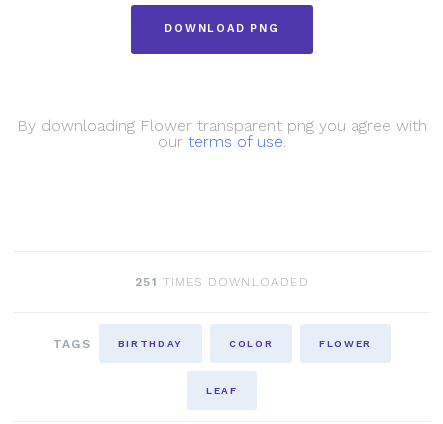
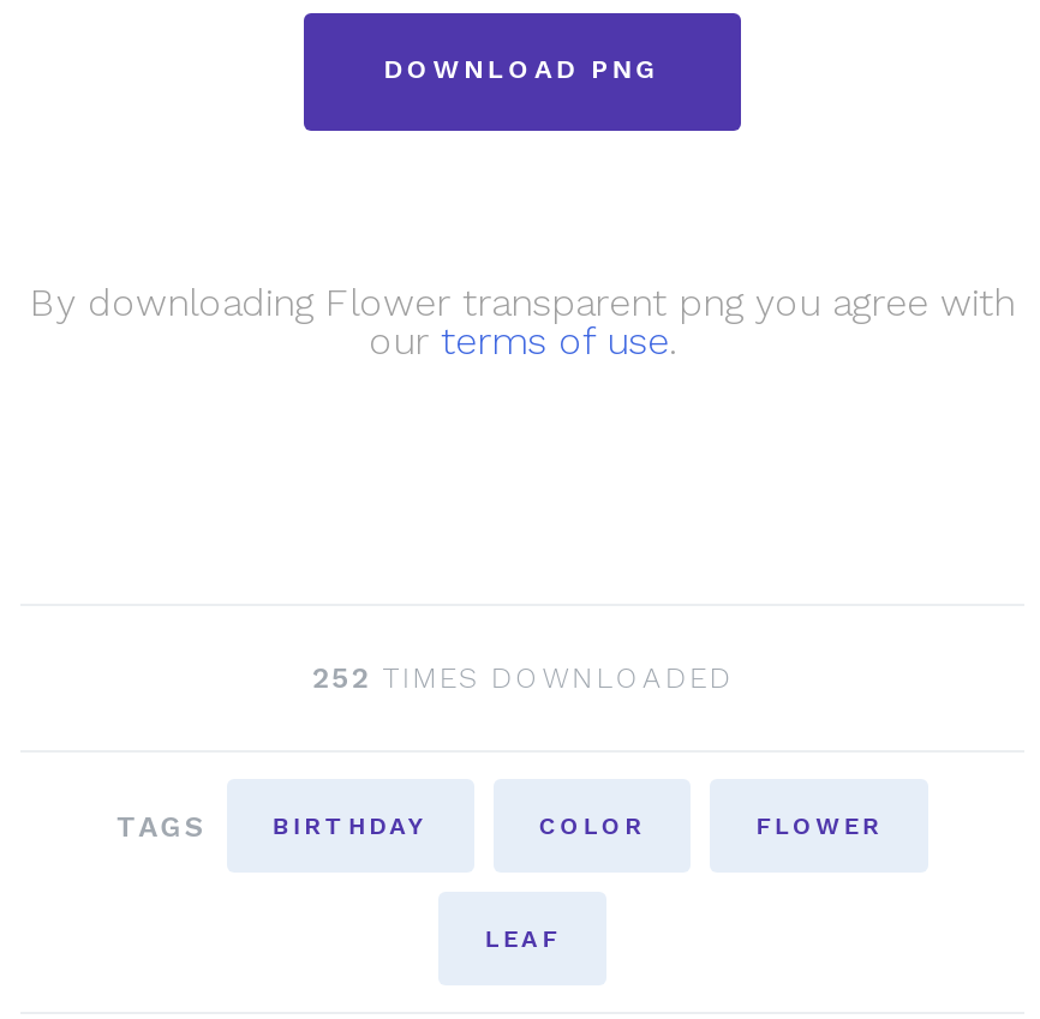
[135,275,309,289] 251 TIMES DOWNLOADED -> [312,662,733,696] 252 TIMES DOWNLOADED

